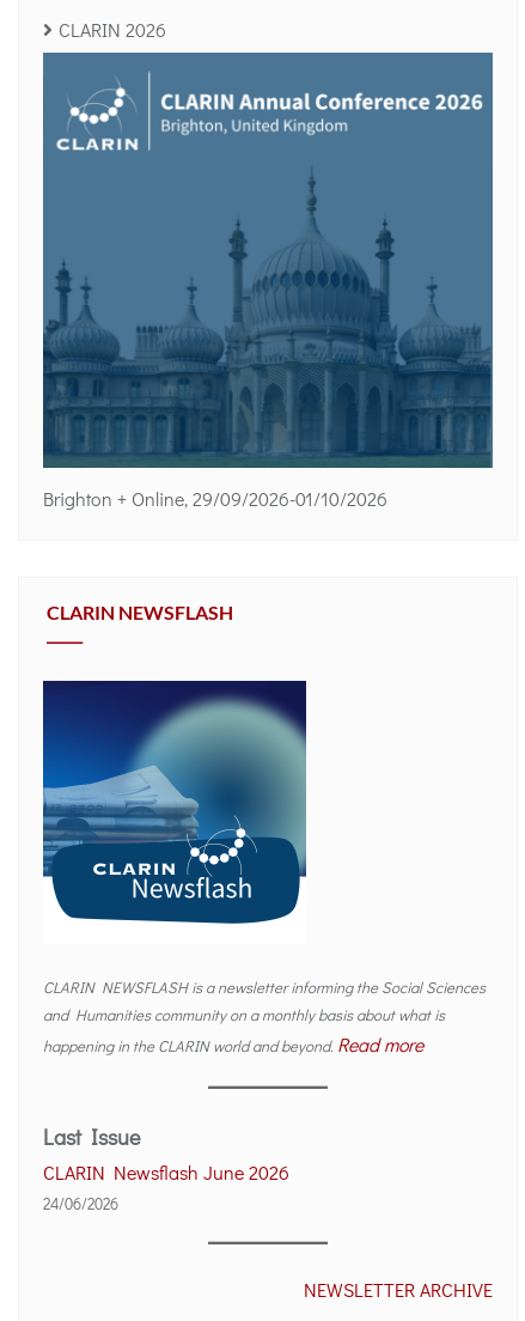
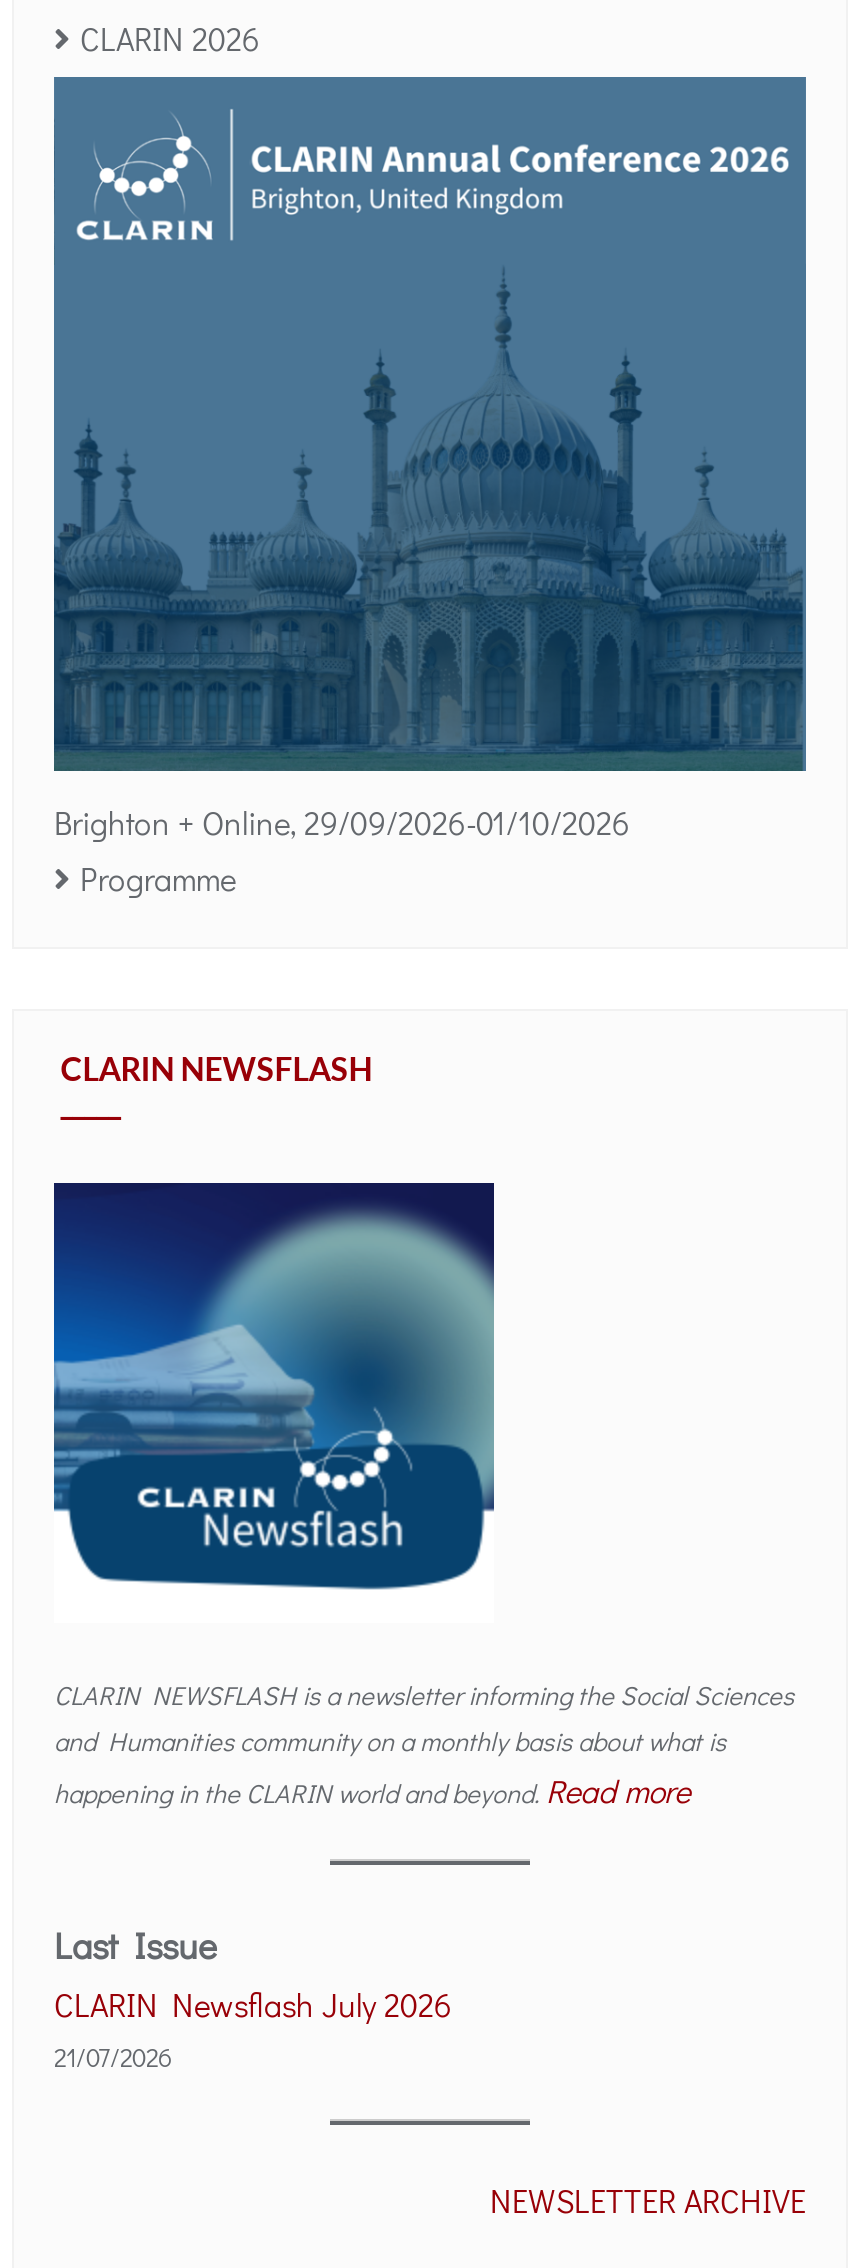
none -> [80,858,236,900] Programme
[43,1160,289,1185] CLARIN Newsflash June 2026 -> [54,1984,452,2026] CLARIN Newsflash July 2026
[43,1193,118,1214] 24/06/2026 -> [54,2040,172,2074] 21/07/2026

